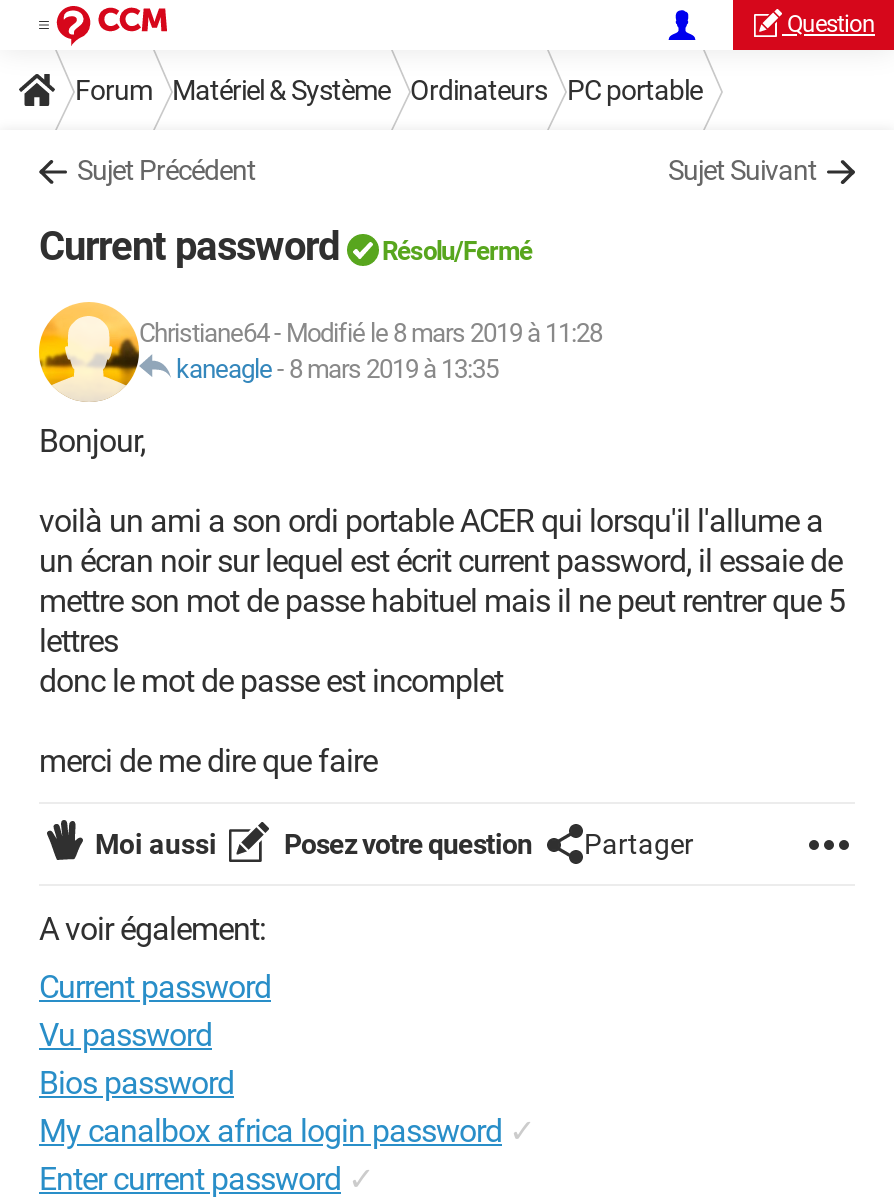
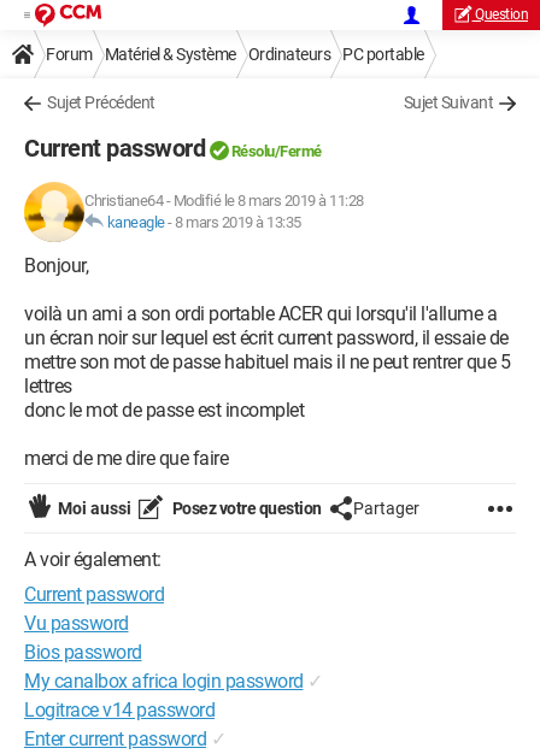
none -> [24,699,215,721] Logitrace v14 password

